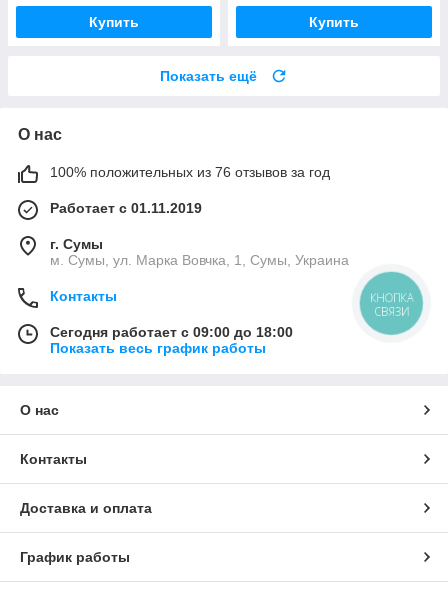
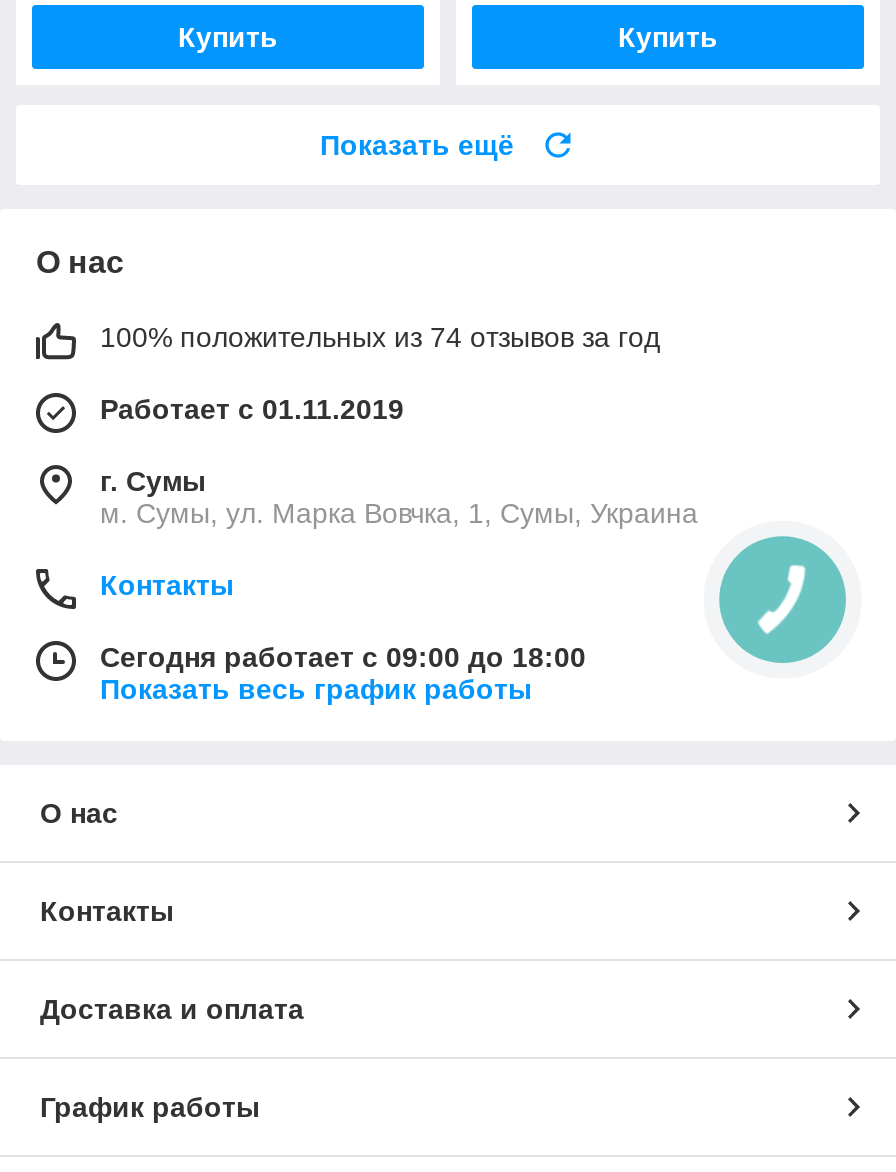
[50,164,330,180] 100% положительных из 76 отзывов за год -> [100,321,660,353] 100% положительных из 74 отзывов за год
[370,290,413,319] КНОПКА | СВЯЗИ -> none

